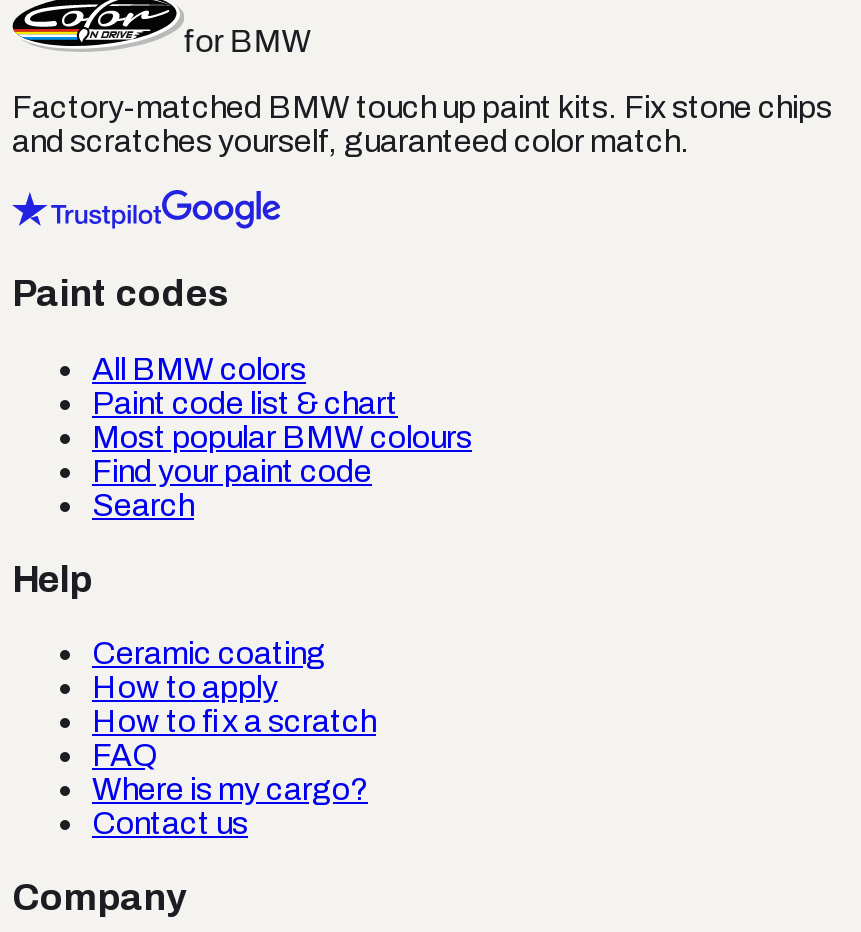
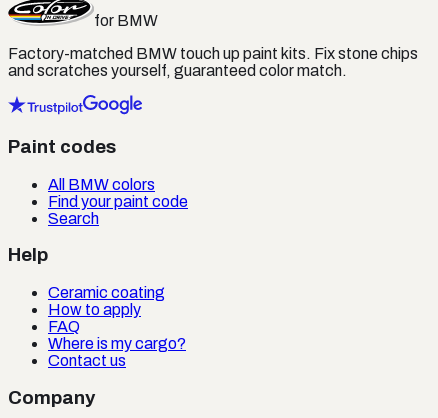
[92,385,472,453] Paint code list & chart | Most popular BMW colours -> none
[92,704,376,738] How to fix a scratch -> none

